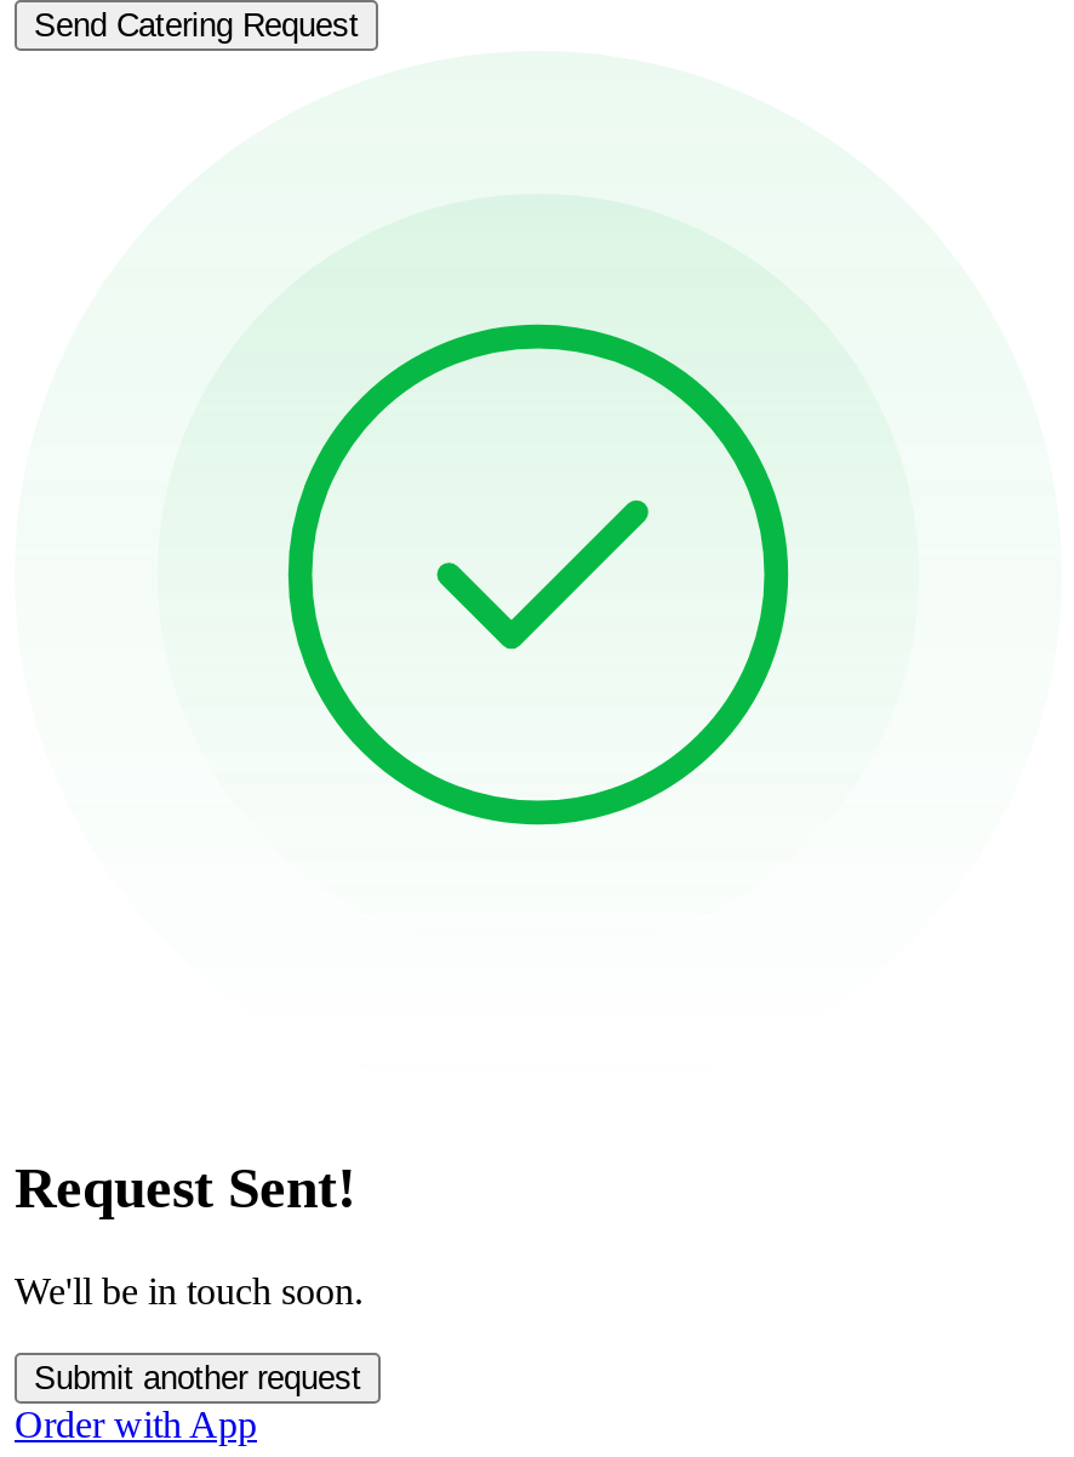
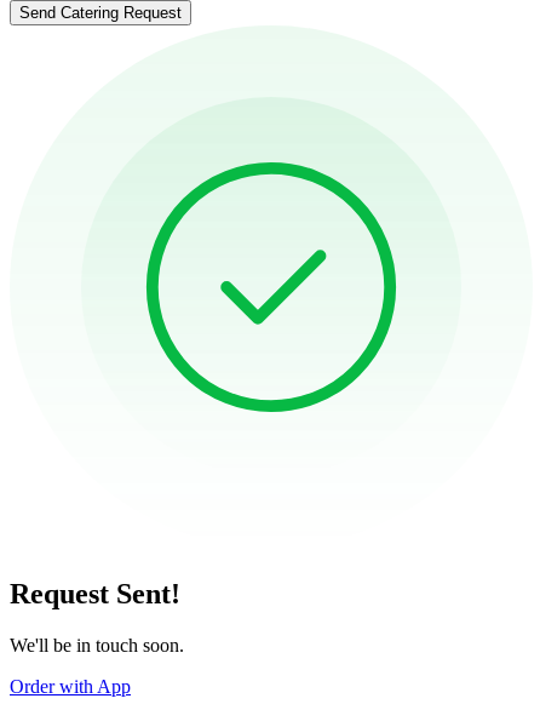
[34,1359,361,1395] Submit another request -> none

